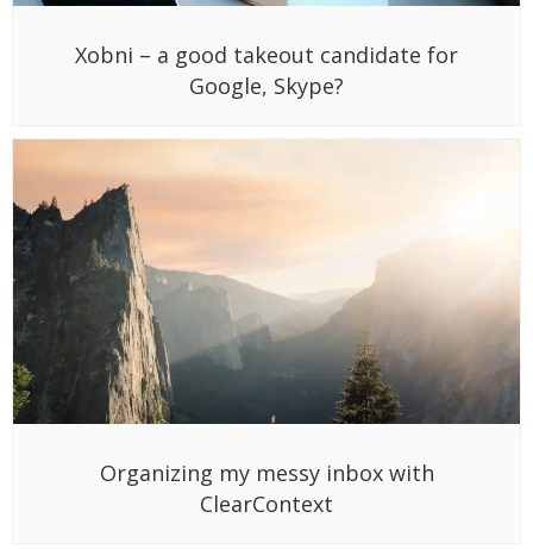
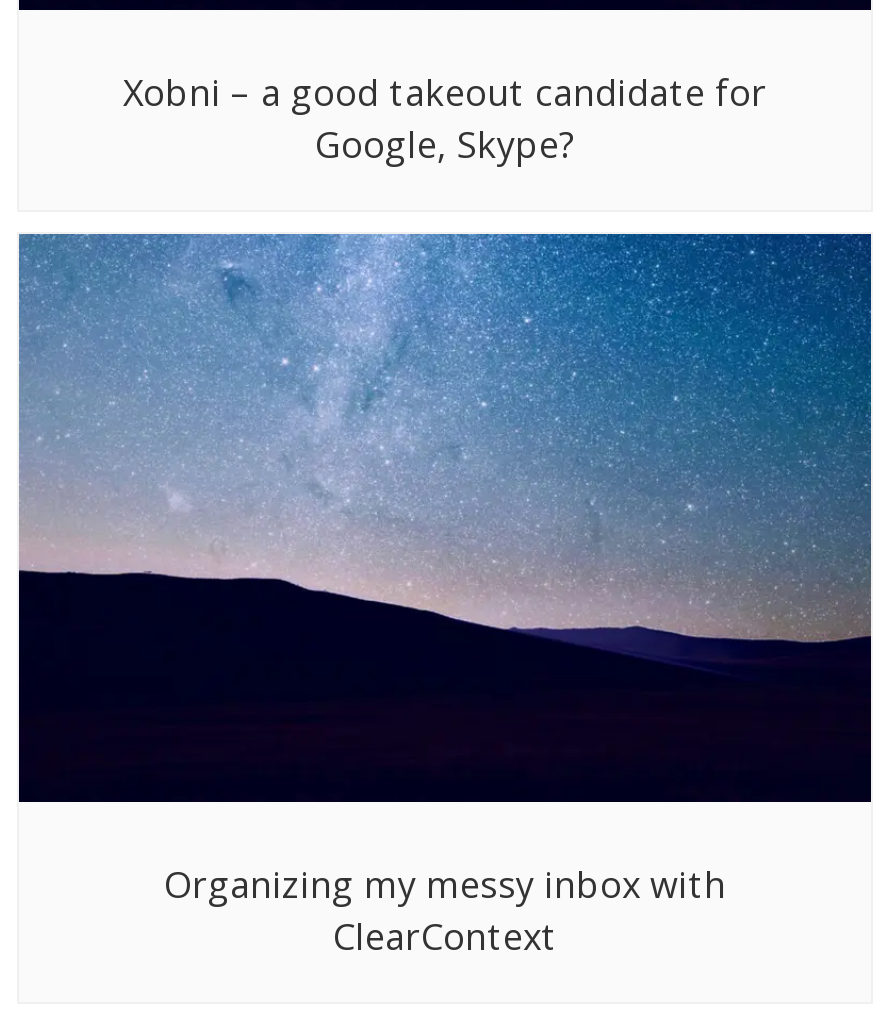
[12,138,521,425] [image] -> [17,232,873,804] [image]

